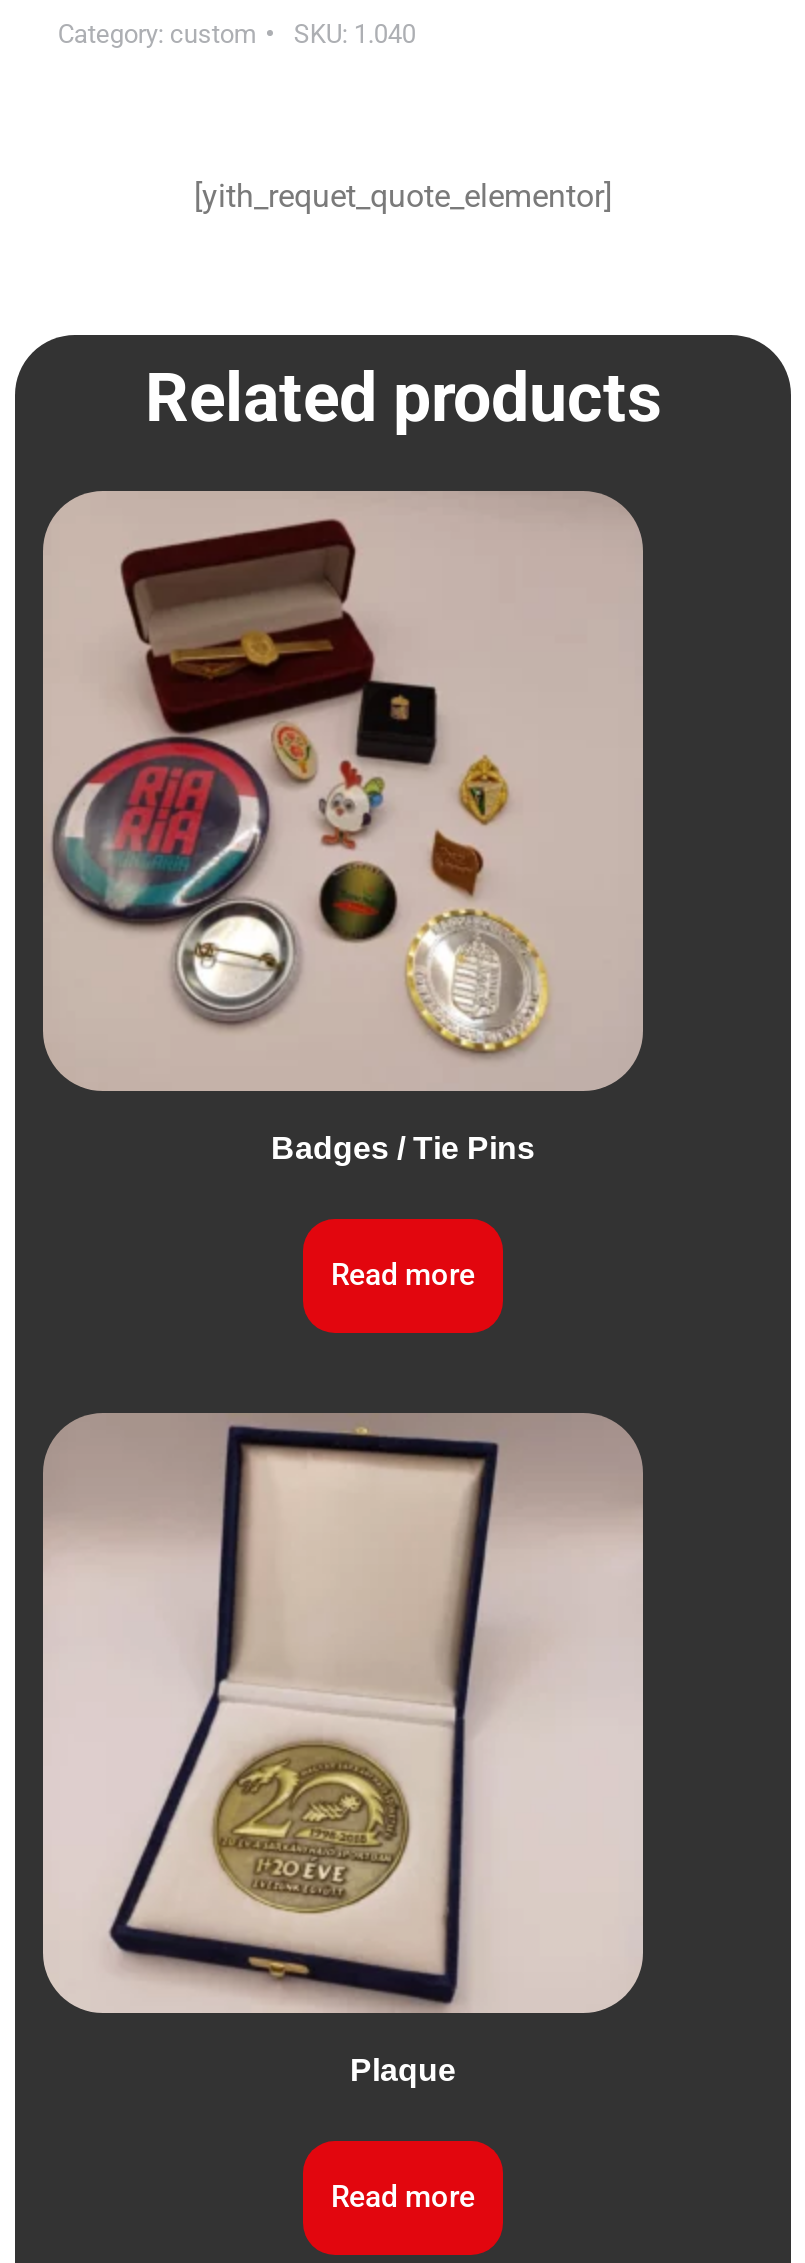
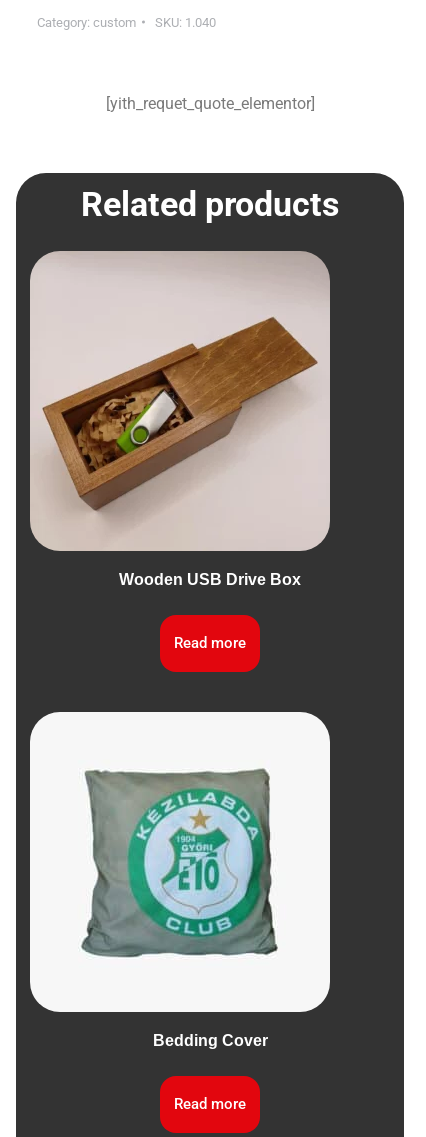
[49,517,637,1165] [image] | Badges / Tie Pins -> [32,265,328,588] [image] | Wooden USB Drive Box
[43,1415,643,2087] [image] | Plaque -> [30,712,330,1049] [image] | Bedding Cover

